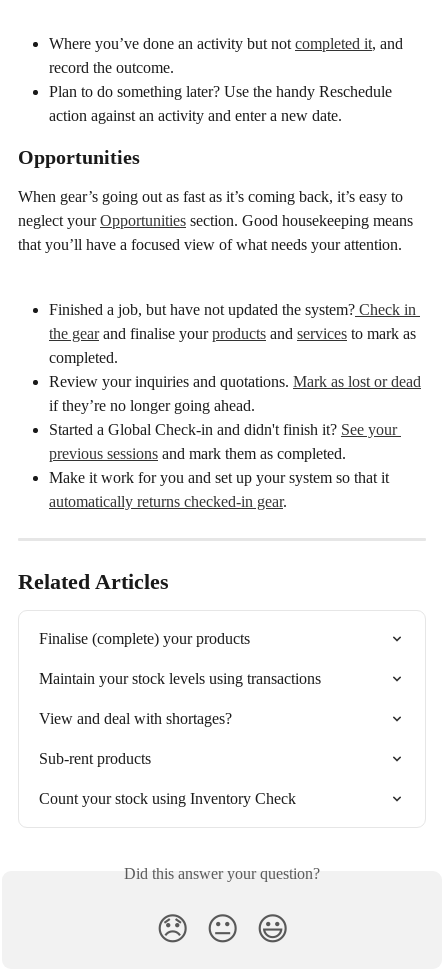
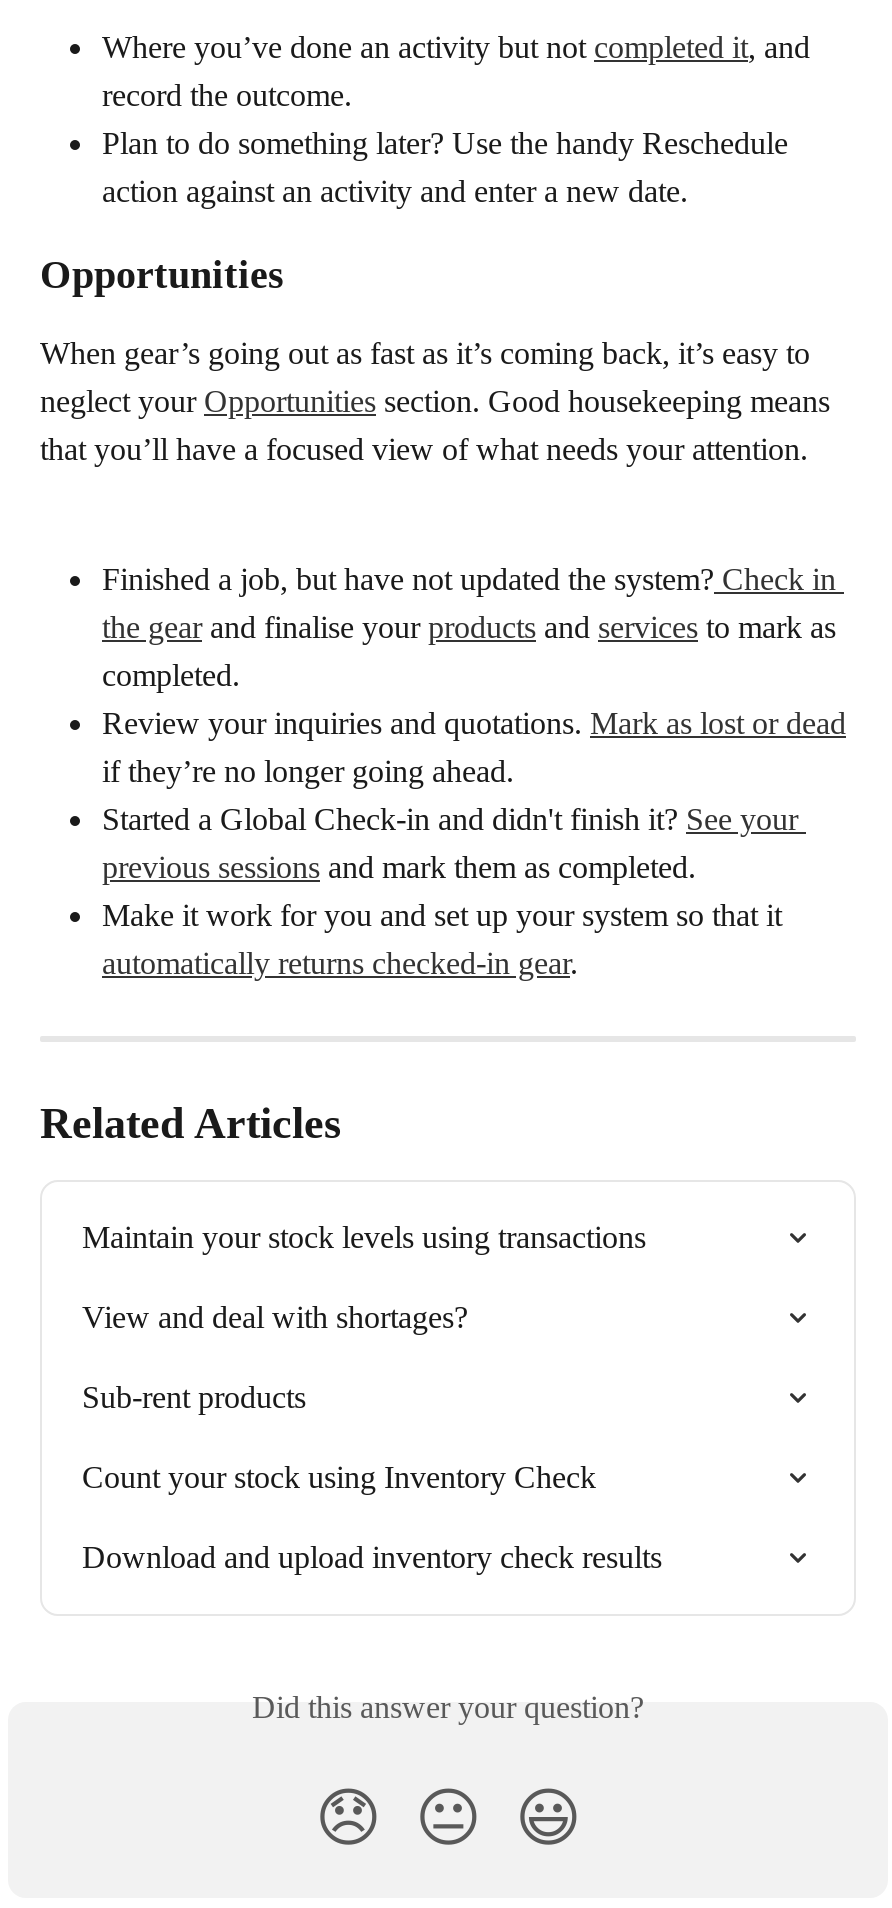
[39,630,250,647] Finalise (complete) your products -> none
moved [39,670,321,807] -> [82,1219,646,1493]: Maintain your stock levels using transactions | View and deal with shortages? | Sub-rent products | Count your stock using Inventory Check
none -> [82,1539,662,1573] Download and upload inventory check results

